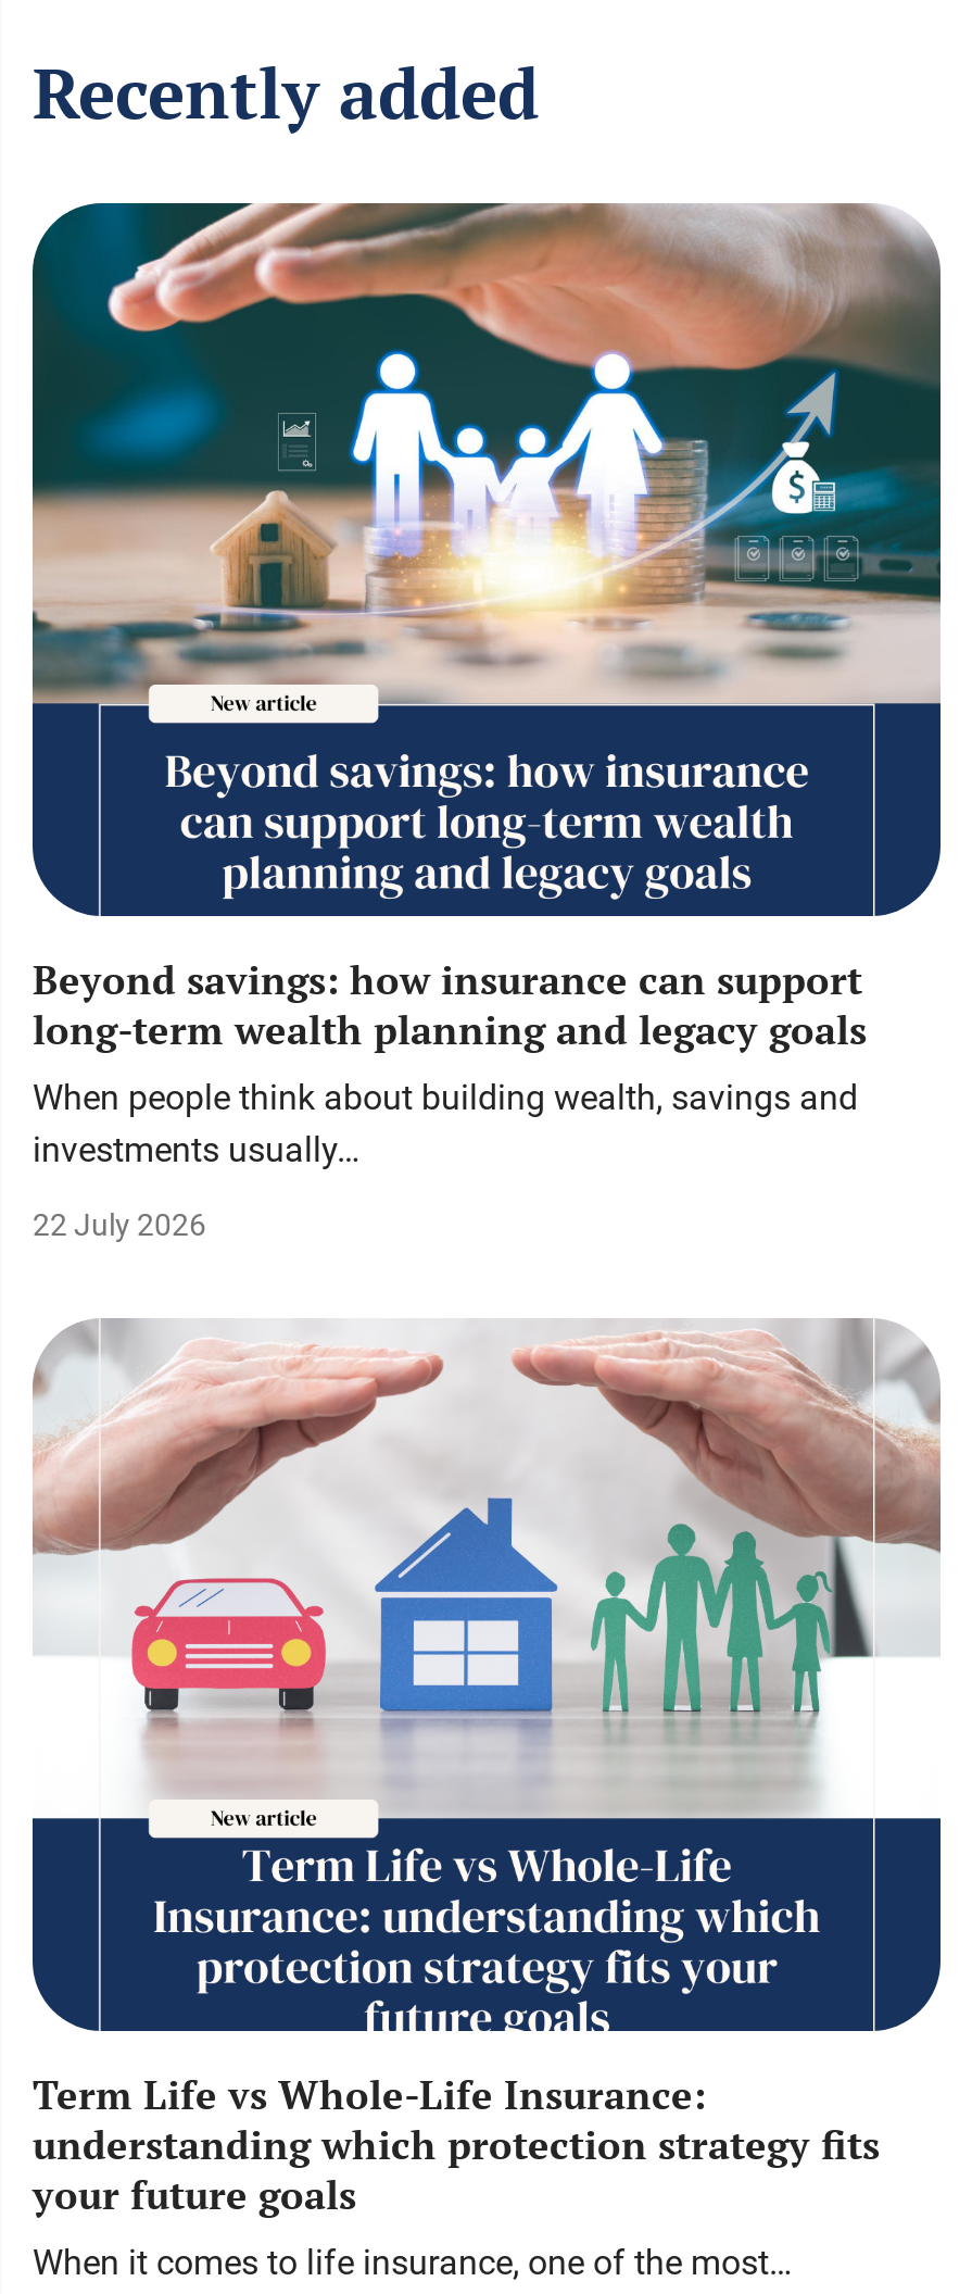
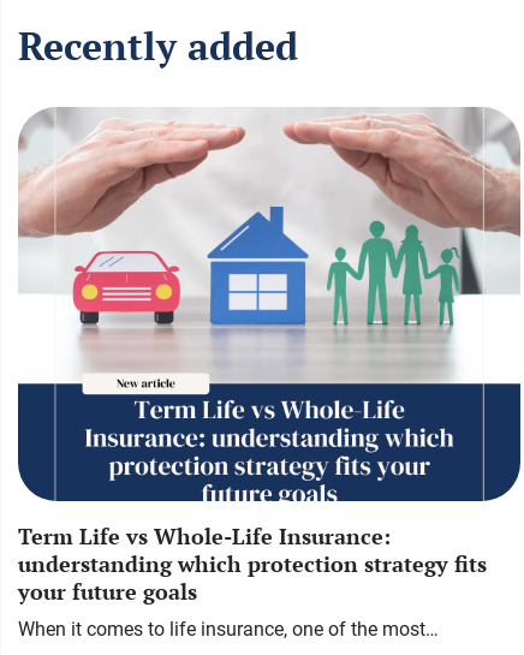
[30,201,943,705] [image] -> none
[33,734,867,1242] [image] | Beyond savings: how insurance can support | long-term wealth planning and legacy goals | When people think about building wealth, savings and | investments usually… | 22 July 2026 -> none

